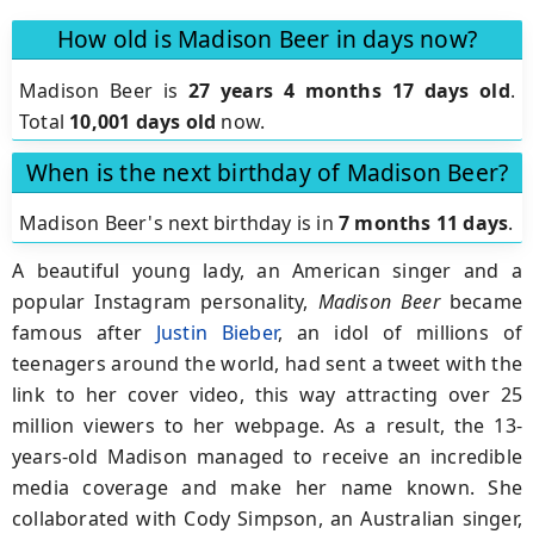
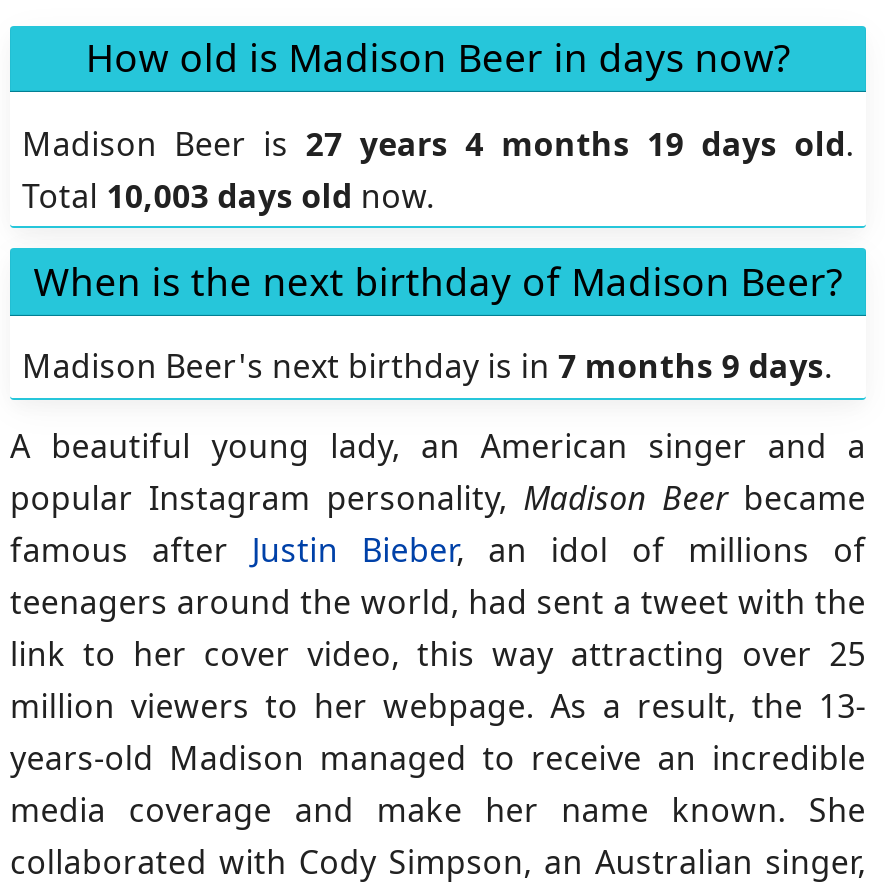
[19,77,515,103] Madison Beer is 27 years 4 months 17 days old. -> [22,121,854,165] Madison Beer is 27 years 4 months 19 days old.
[19,108,265,134] Total 10,001 days old now. -> [22,173,434,217] Total 10,003 days old now.
[19,210,513,236] Madison Beer's next birthday is in 7 months 11 days. -> [22,344,832,388] Madison Beer's next birthday is in 7 months 9 days.

